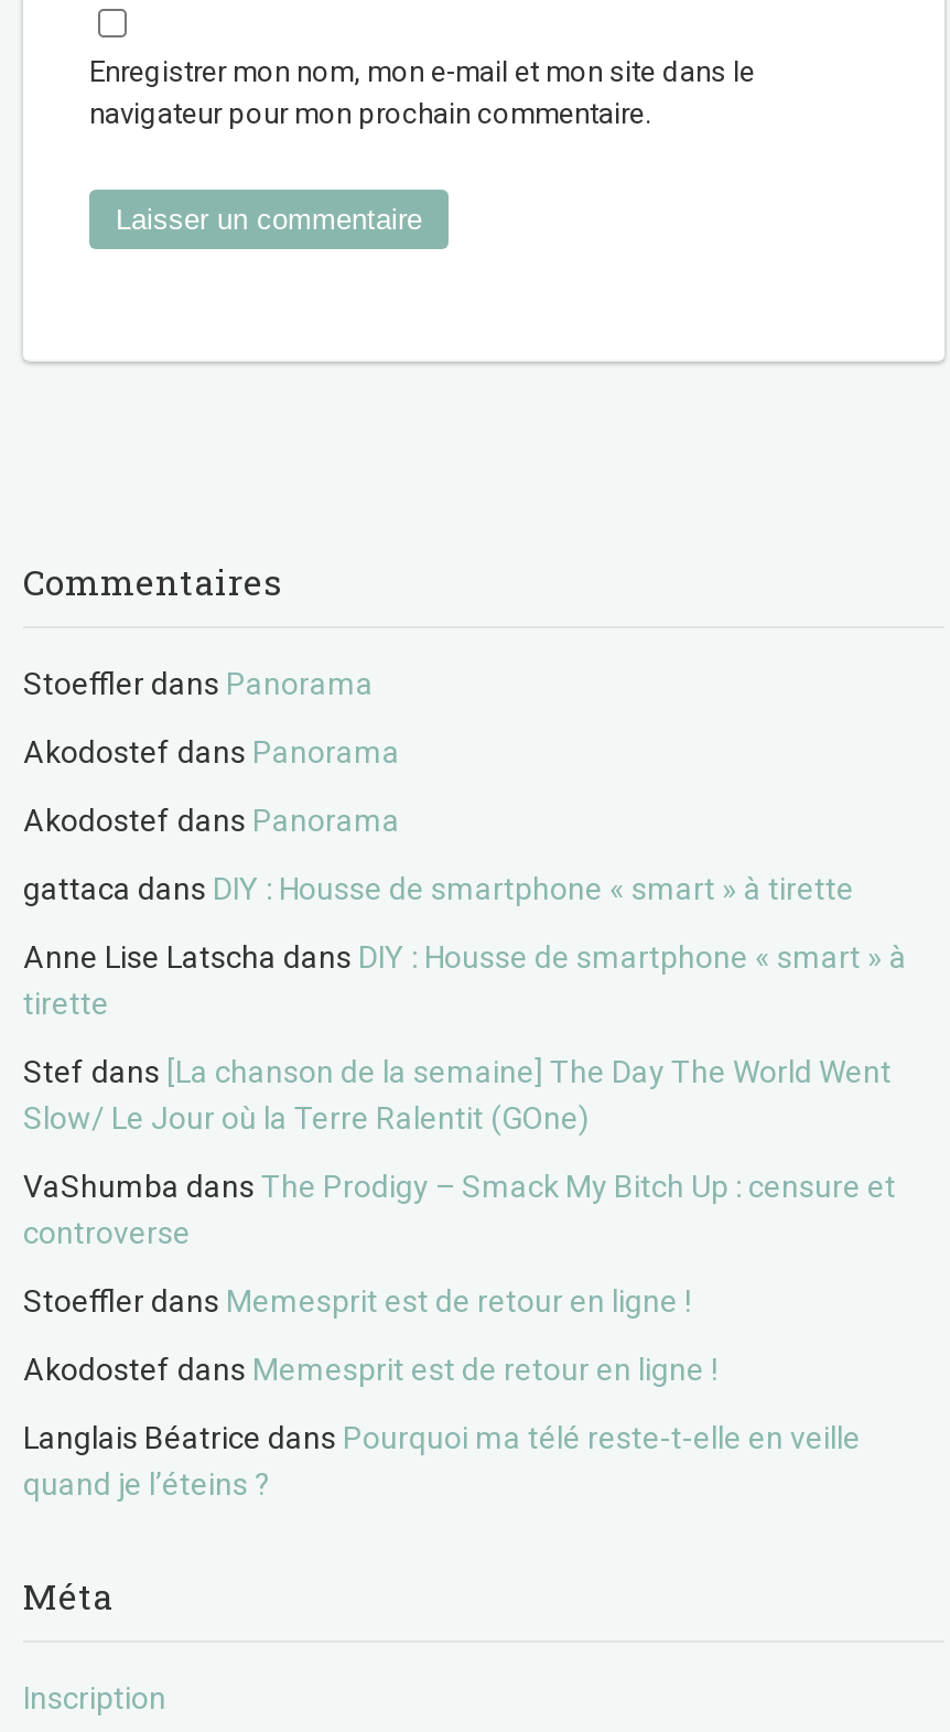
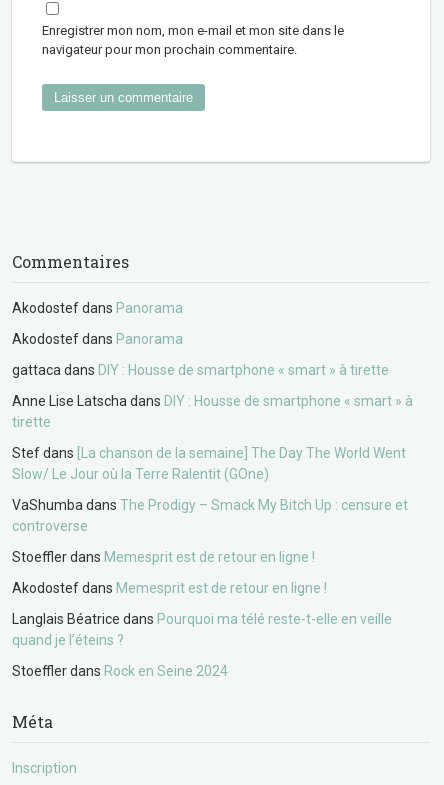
[23,667,374,703] Stoeffler dans Panorama -> none
moved [23,736,907,1503] -> [12,300,413,648]: Akodostef dans Panorama | Akodostef dans Panorama | gattaca dans DIY : Housse de smartphone « smart » à tirette | ... | Langlais Béatrice dans Pourquoi ma télé reste-t-elle en veille | quand je l’éteins ?
none -> [12,663,228,679] Stoeffler dans Rock en Seine 2024

